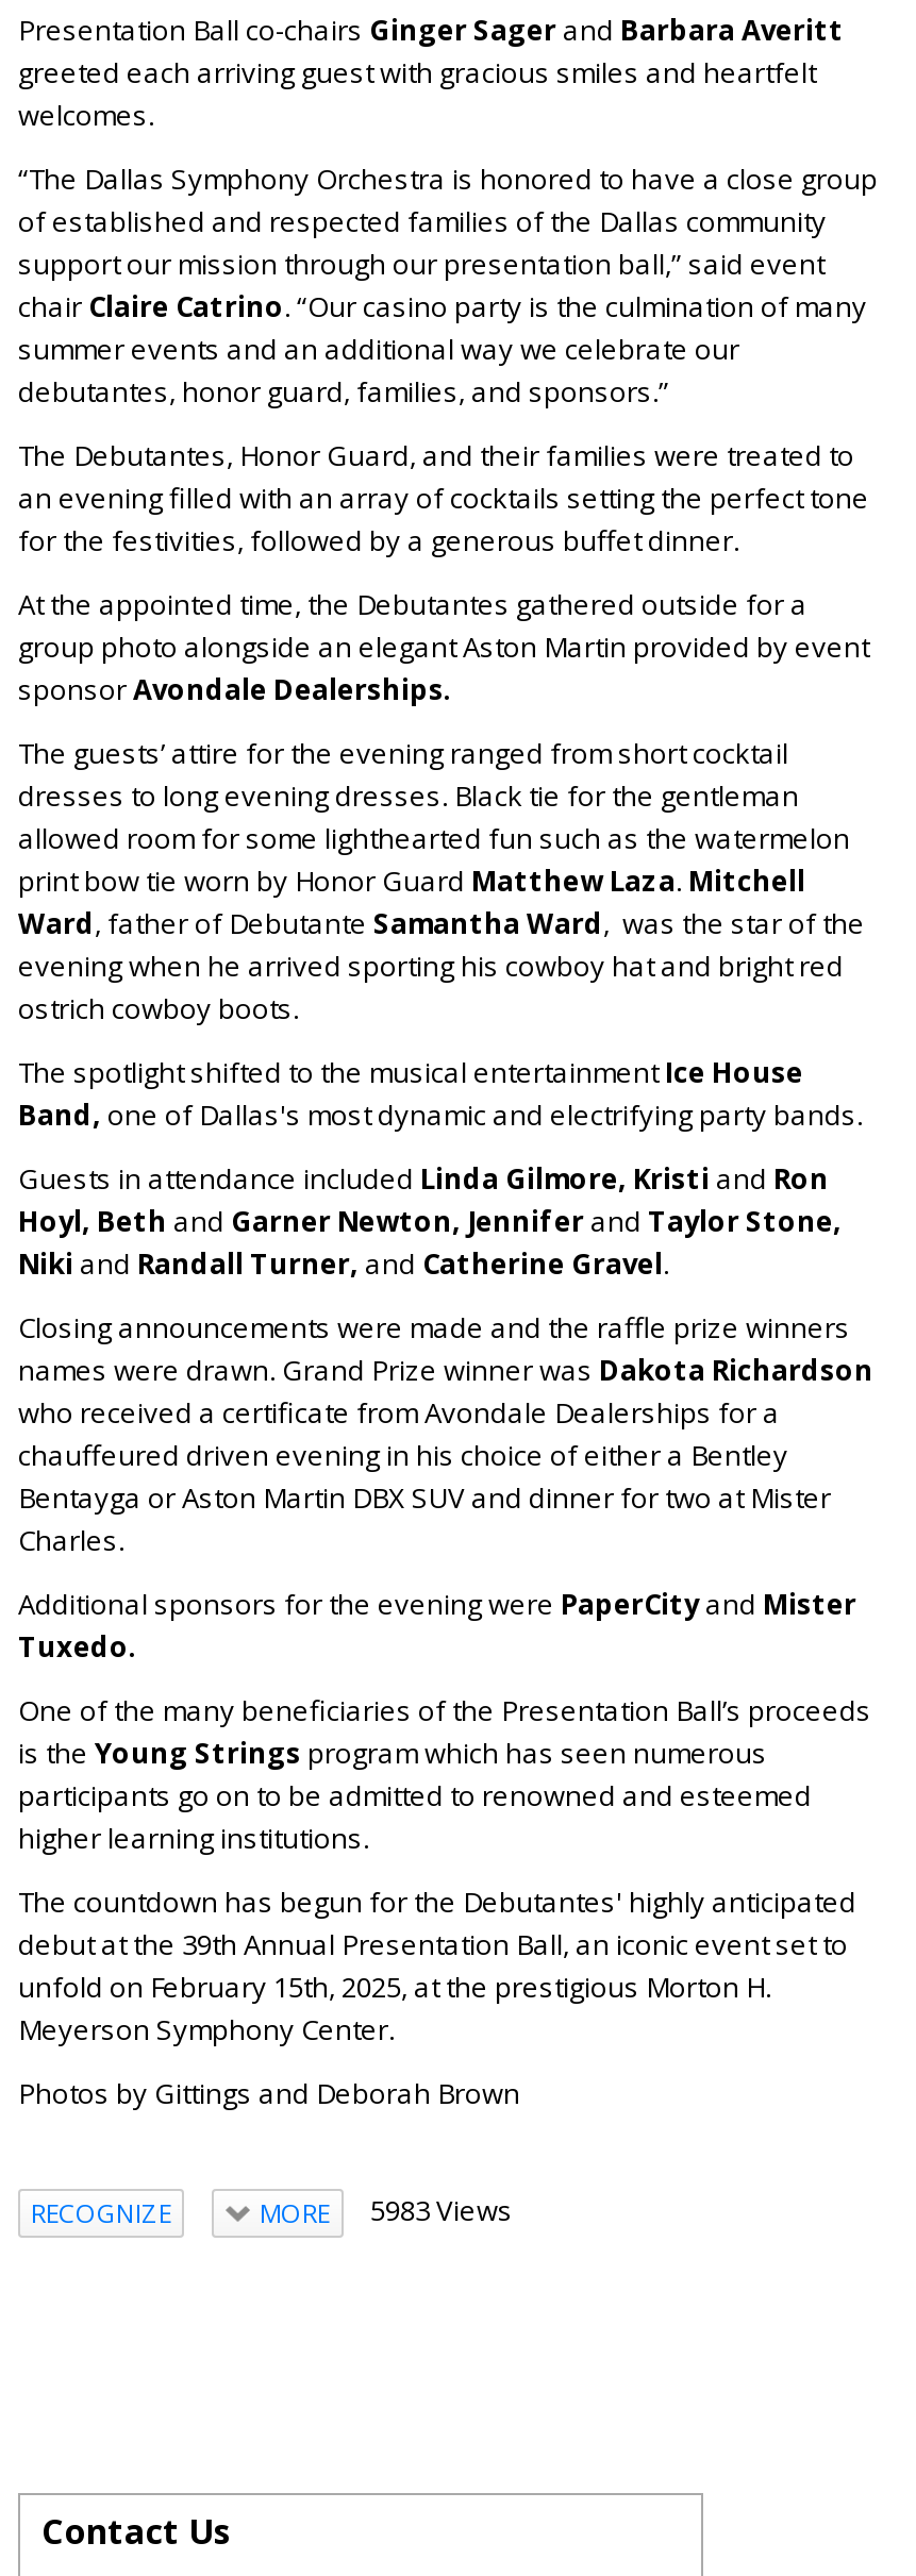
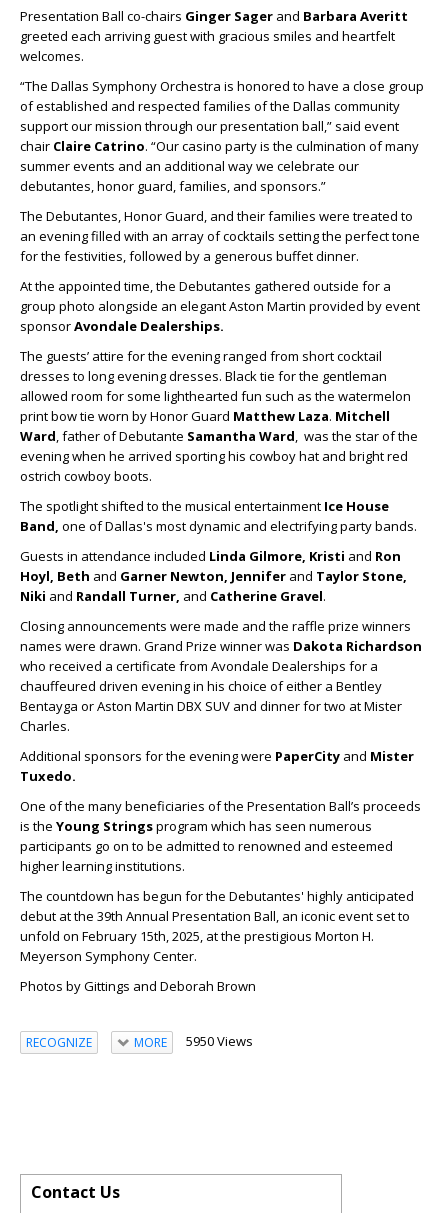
[260,2191,513,2232] MORE 5983 Views -> [133,1032,252,1051] MORE 5950 Views

